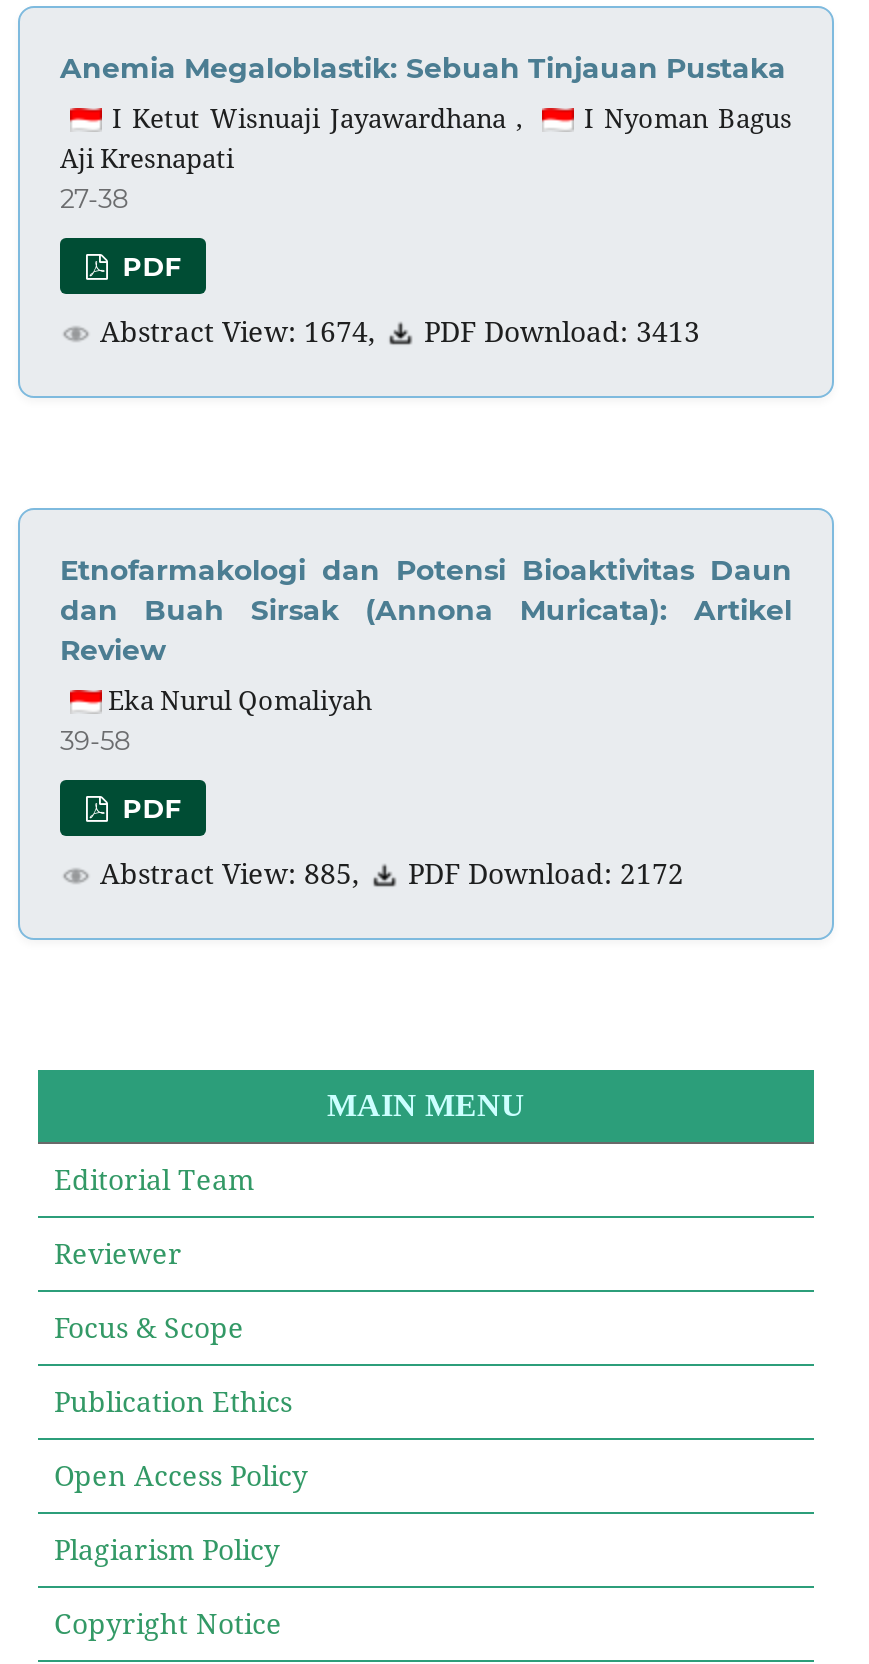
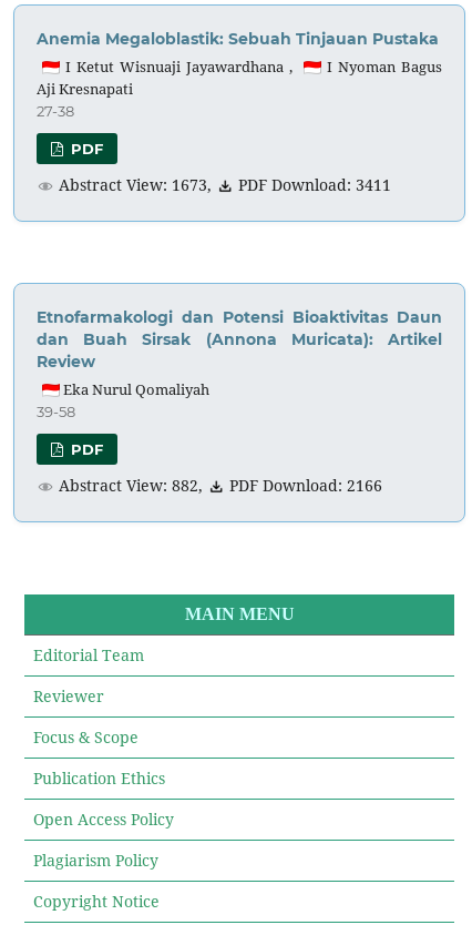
[92,312,384,350] Abstract View: 1674, -> [54,174,216,195] Abstract View: 1673,
[416,312,700,350] PDF Download: 3413 -> [234,174,391,195] PDF Download: 3411
[92,854,368,892] Abstract View: 885, -> [54,474,207,496] Abstract View: 882,
[400,854,684,892] PDF Download: 2172 -> [225,474,382,496] PDF Download: 2166

